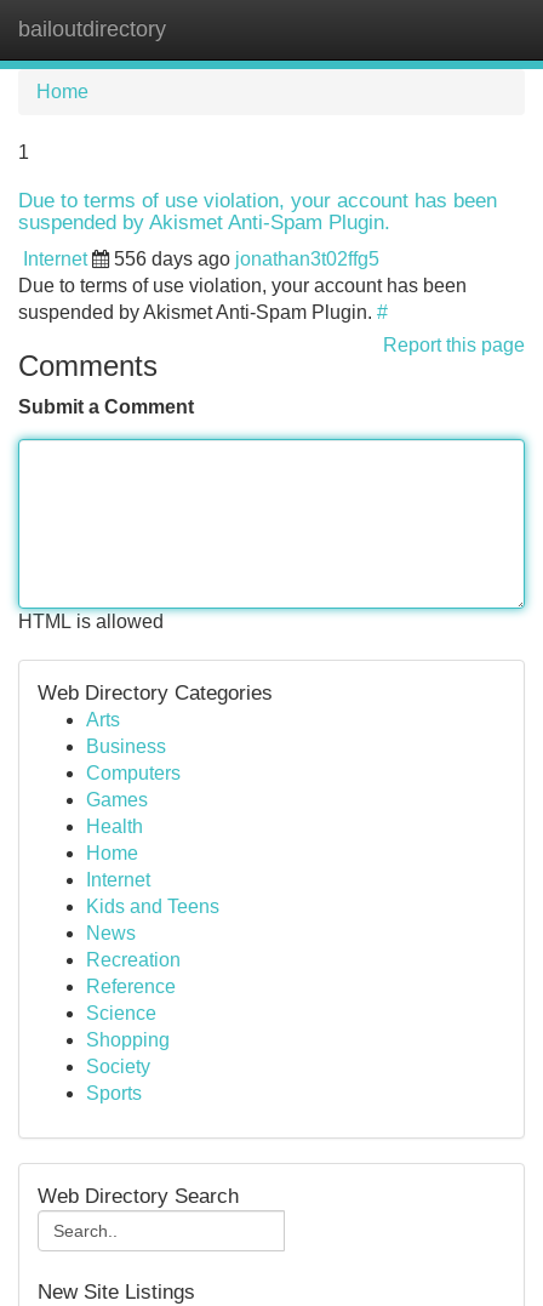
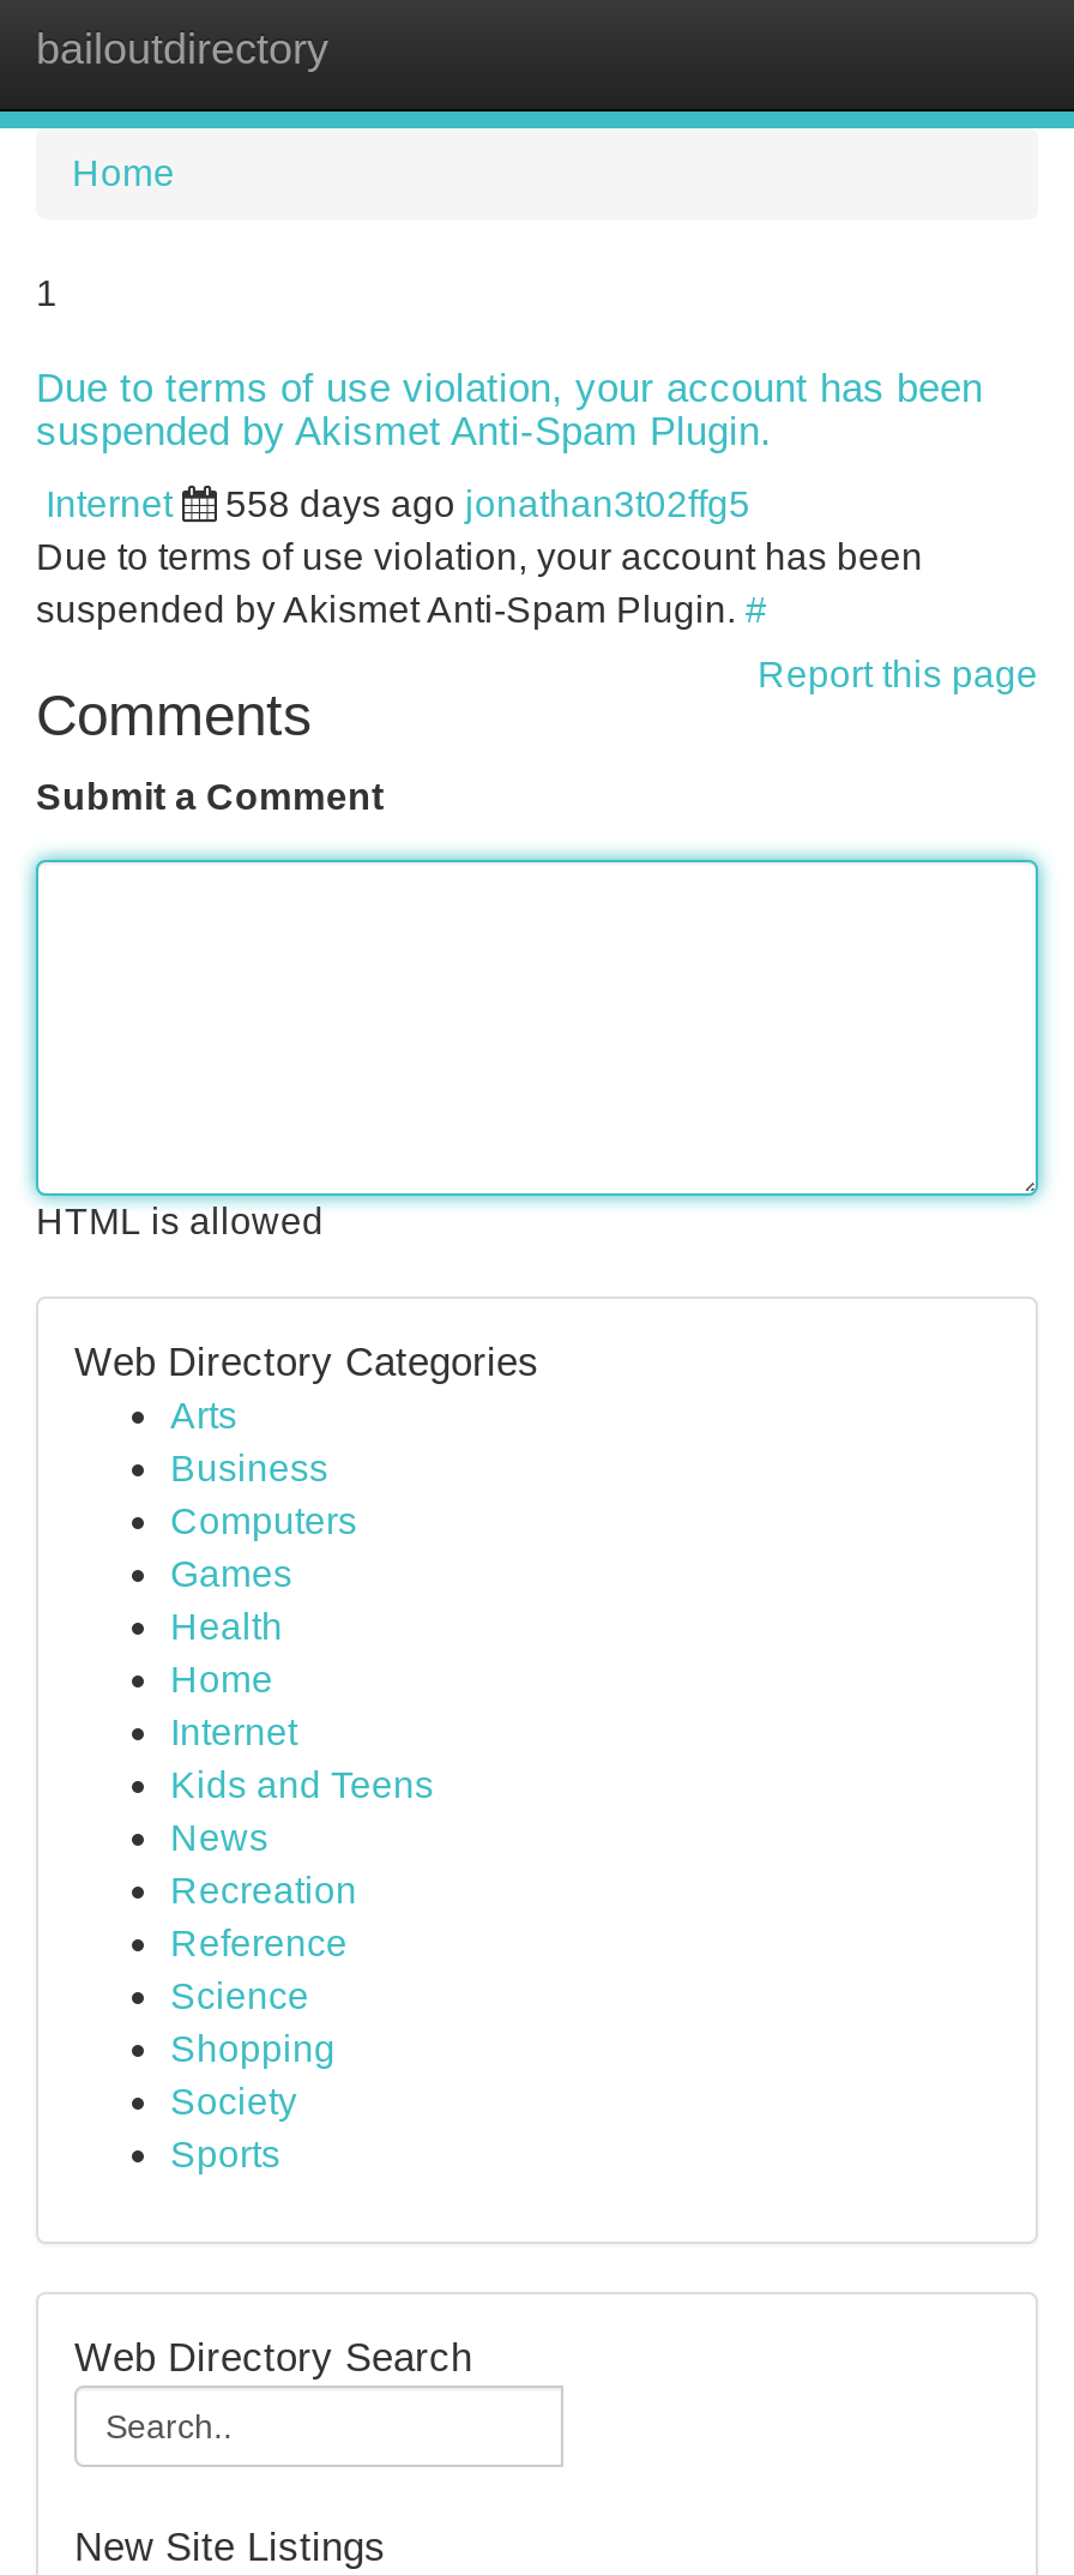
[114,249,379,269] 556 days ago jonathan3t02ffg5 -> [225,483,750,524] 558 days ago jonathan3t02ffg5

